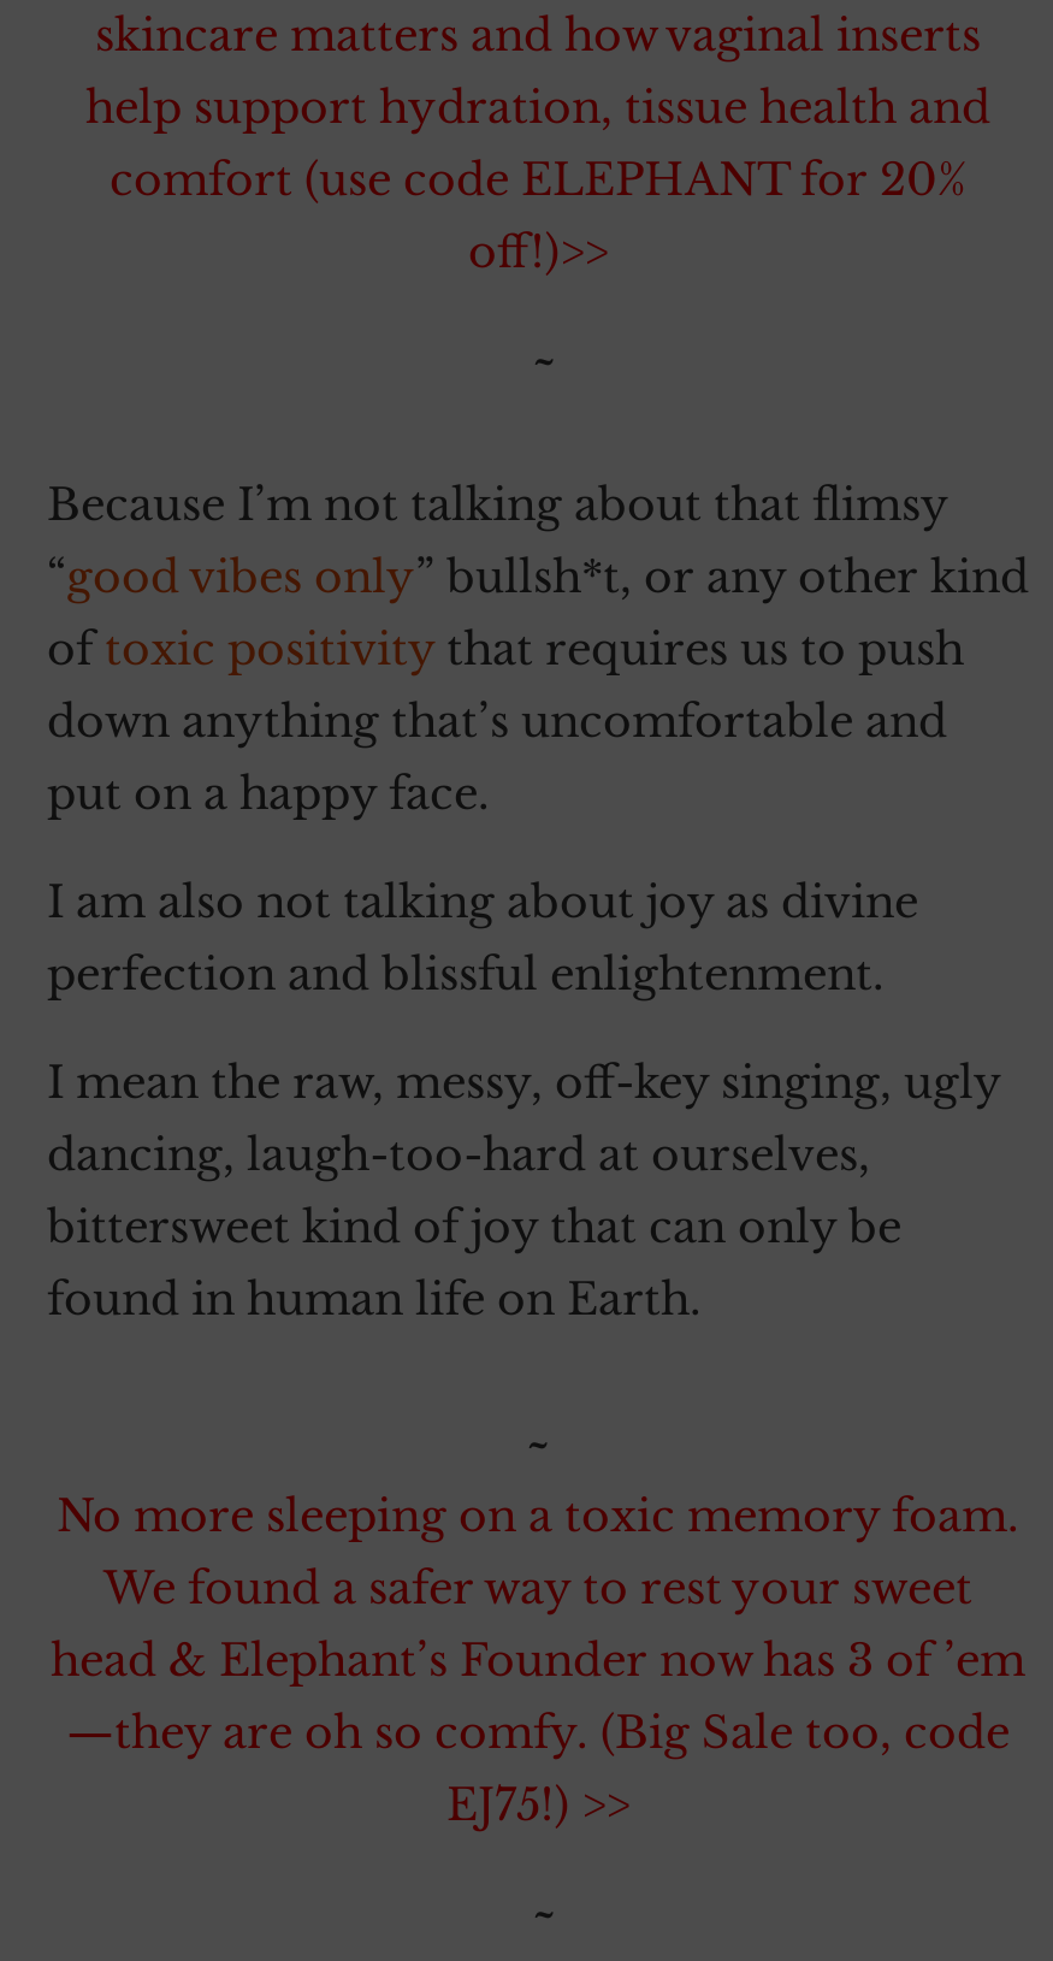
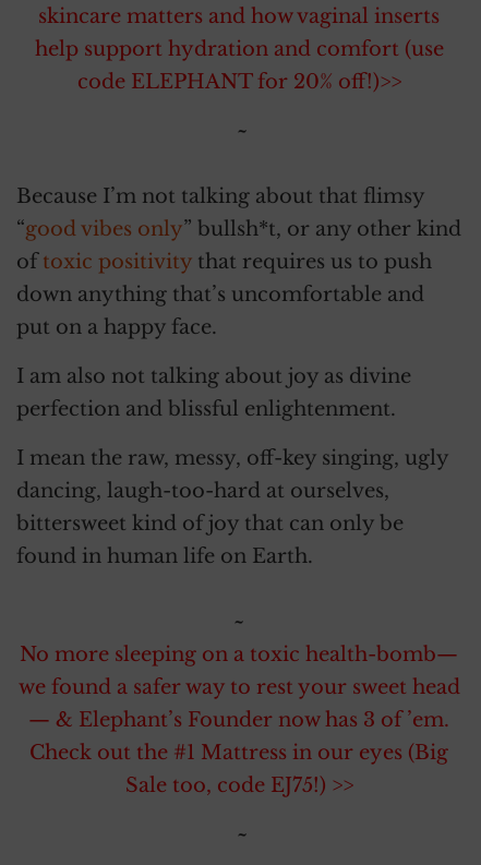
[85,82,990,280] help support hydration, tissue health and | comfort (use code ELEPHANT for 20% | off!)>> -> [34,37,443,94] help support hydration and comfort (use | code ELEPHANT for 20% off!)>>
[51,1491,1025,1832] No more sleeping on a toxic memory foam. | We found a safer way to rest your sweet | head & Elephant’s Founder now has 3 of ’em | —they are oh so comfy. (Big Sale too, code | EJ75!) >> -> [18,643,460,797] No more sleeping on a toxic health-bomb— | we found a safer way to rest your sweet head | — & Elephant’s Founder now has 3 of ’em. | Check out the #1 Mattress in our eyes (Big | Sale too, code EJ75!) >>

